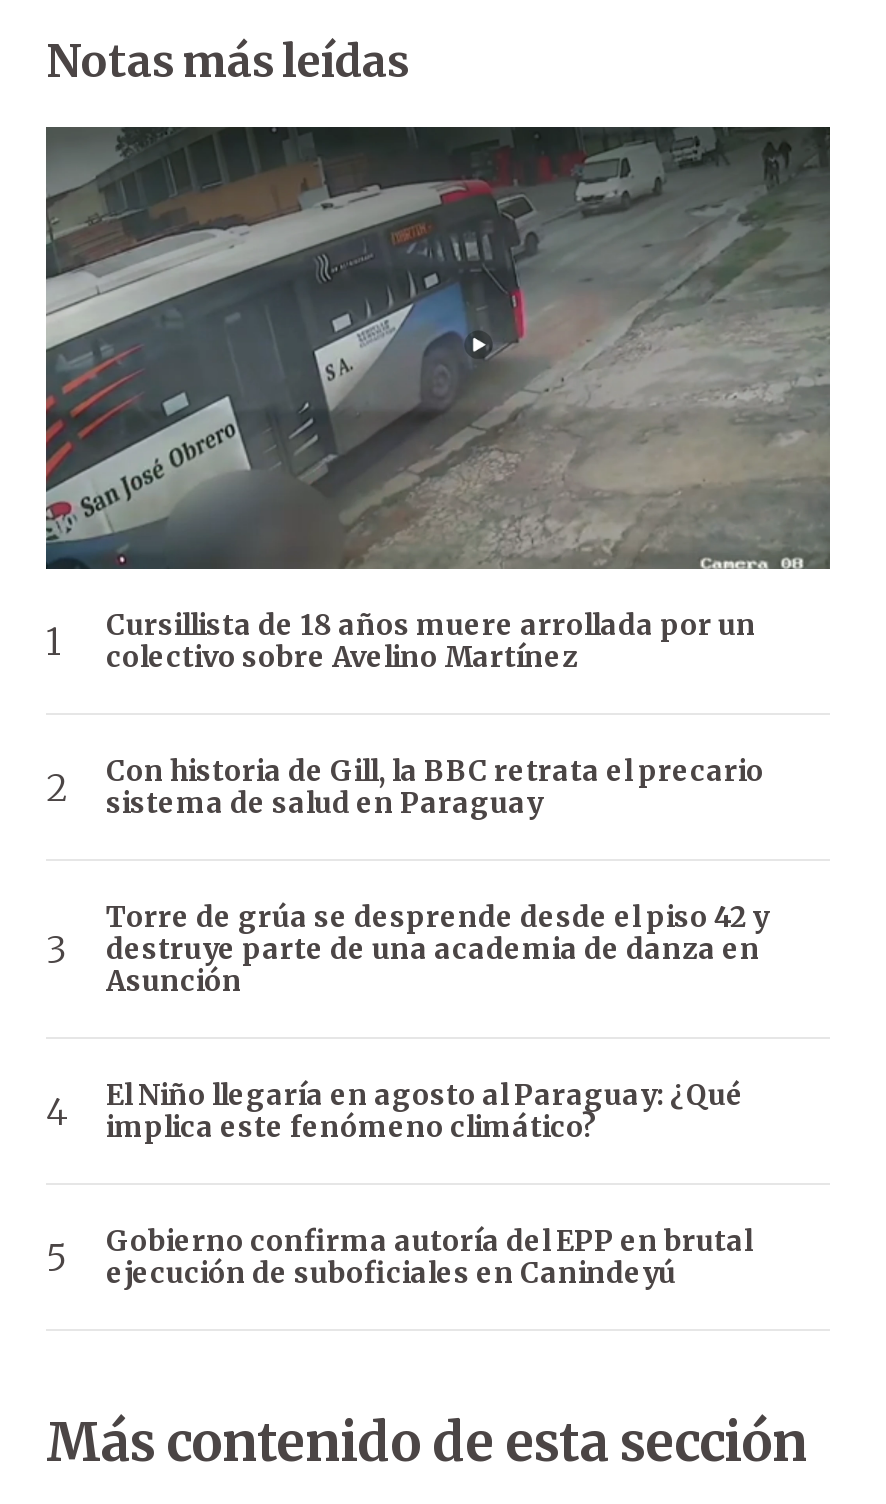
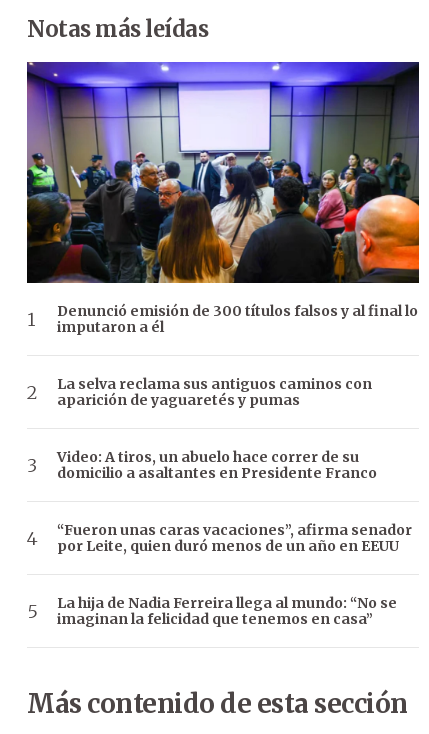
[44,125,832,675] [image] | Cursillista de 18 años muere arrollada por un | colectivo sobre Avelino Martínez -> [26,61,420,336] [image] | Denunció emisión de 300 títulos falsos y al final lo | imputaron a él
[106,753,764,821] Con historia de Gill, la BBC retrata el precario | sistema de salud en Paraguay -> [57,375,372,409] La selva reclama sus antiguos caminos con | aparición de yaguaretés y pumas
[106,899,768,999] Torre de grúa se desprende desde el piso 42 y | destruye parte de una academia de danza en | Asunción -> [57,448,377,482] Video: A tiros, un abuelo hace correr de su | domicilio a asaltantes en Presidente Franco
[106,1077,744,1145] El Niño llegaría en agosto al Paraguay: ¿Qué | implica este fenómeno climático? -> [57,521,412,555] “Fueron unas caras vacaciones”, afirma senador | por Leite, quien duró menos de un año en EEUU
[106,1223,752,1291] Gobierno confirma autoría del EPP en brutal | ejecución de suboficiales en Canindeyú -> [57,594,397,628] La hija de Nadia Ferreira llega al mundo: “No se | imaginan la felicidad que tenemos en casa”

